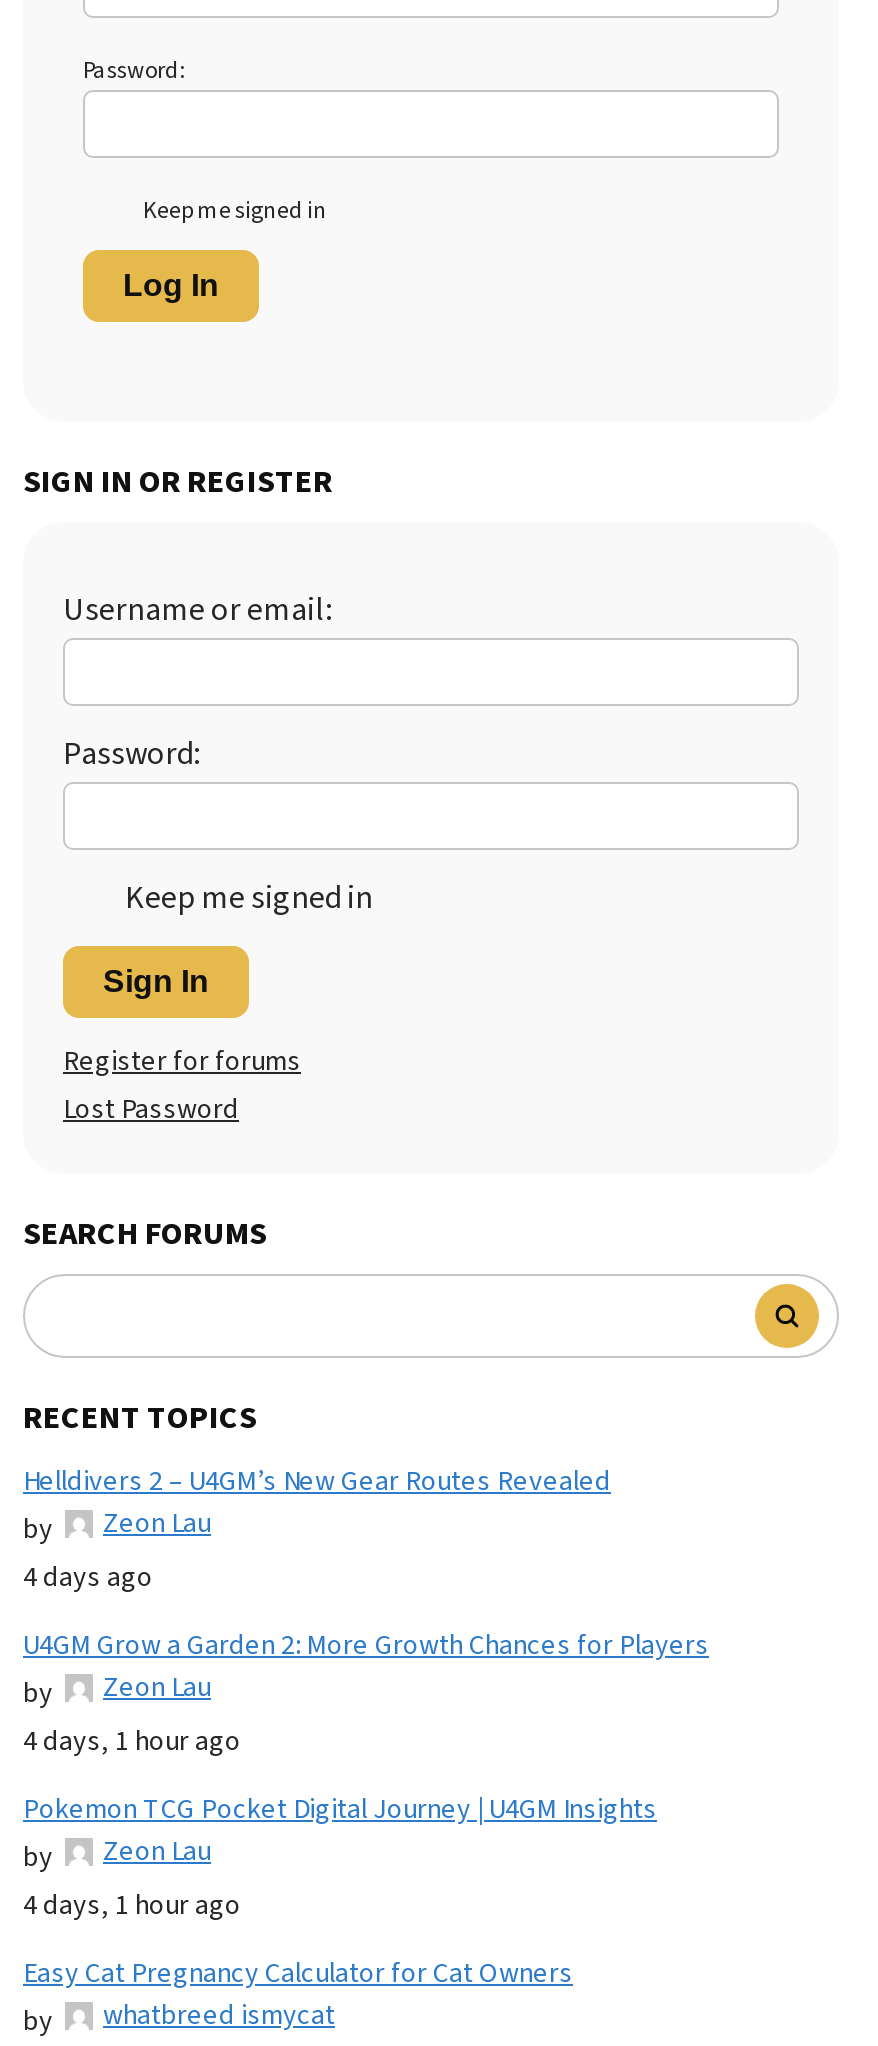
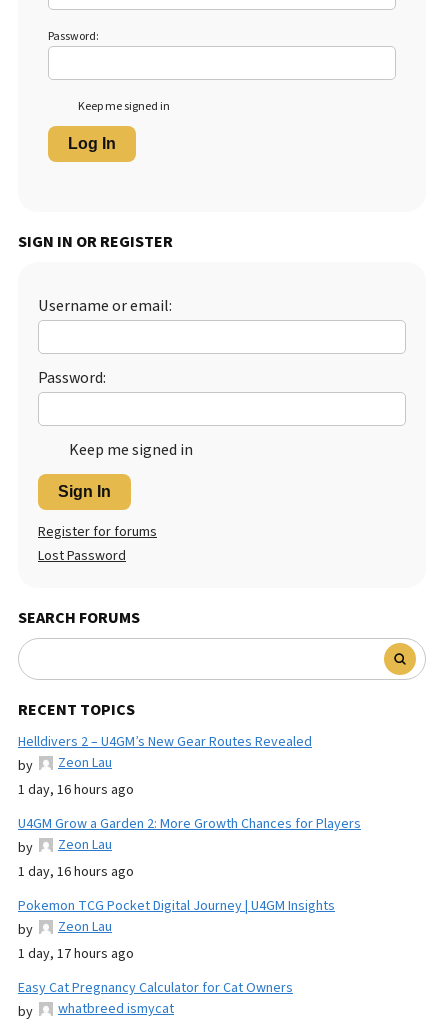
[23,1557,153,1597] 4 days ago -> [18,780,134,800] 1 day, 16 hours ago
[23,1721,241,1761] 4 days, 1 hour ago -> [18,862,134,882] 1 day, 16 hours ago
[23,1885,241,1925] 4 days, 1 hour ago -> [18,944,134,964] 1 day, 17 hours ago

